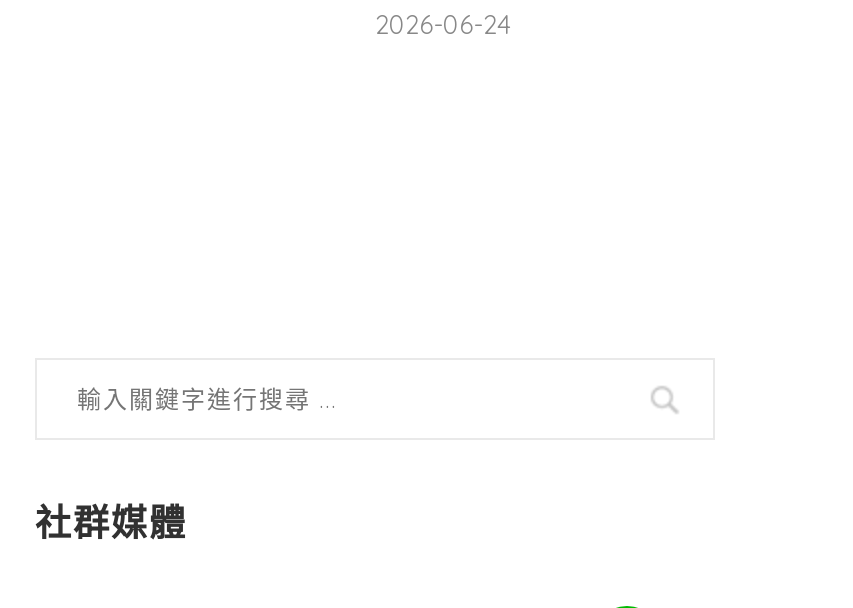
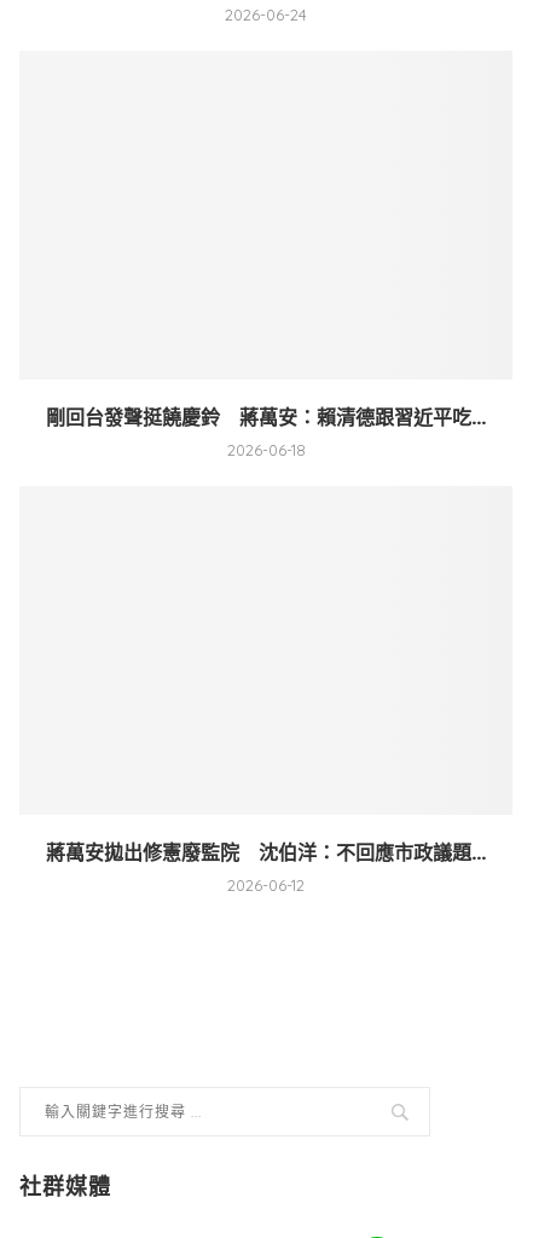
none -> [46,404,486,459] 剛回台發聲挺饒慶鈴 蔣萬安：賴清德跟習近平吃... | 2026-06-18
none -> [46,839,486,895] 蔣萬安拋出修憲廢監院 沈伯洋：不回應市政議題... | 2026-06-12

